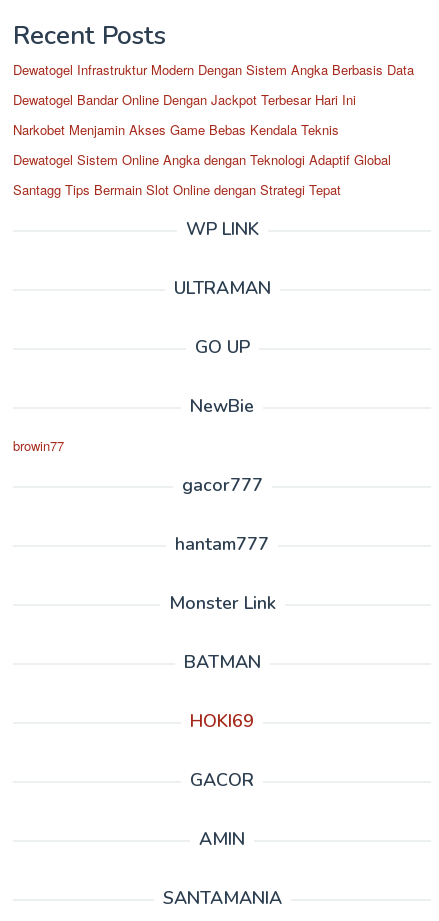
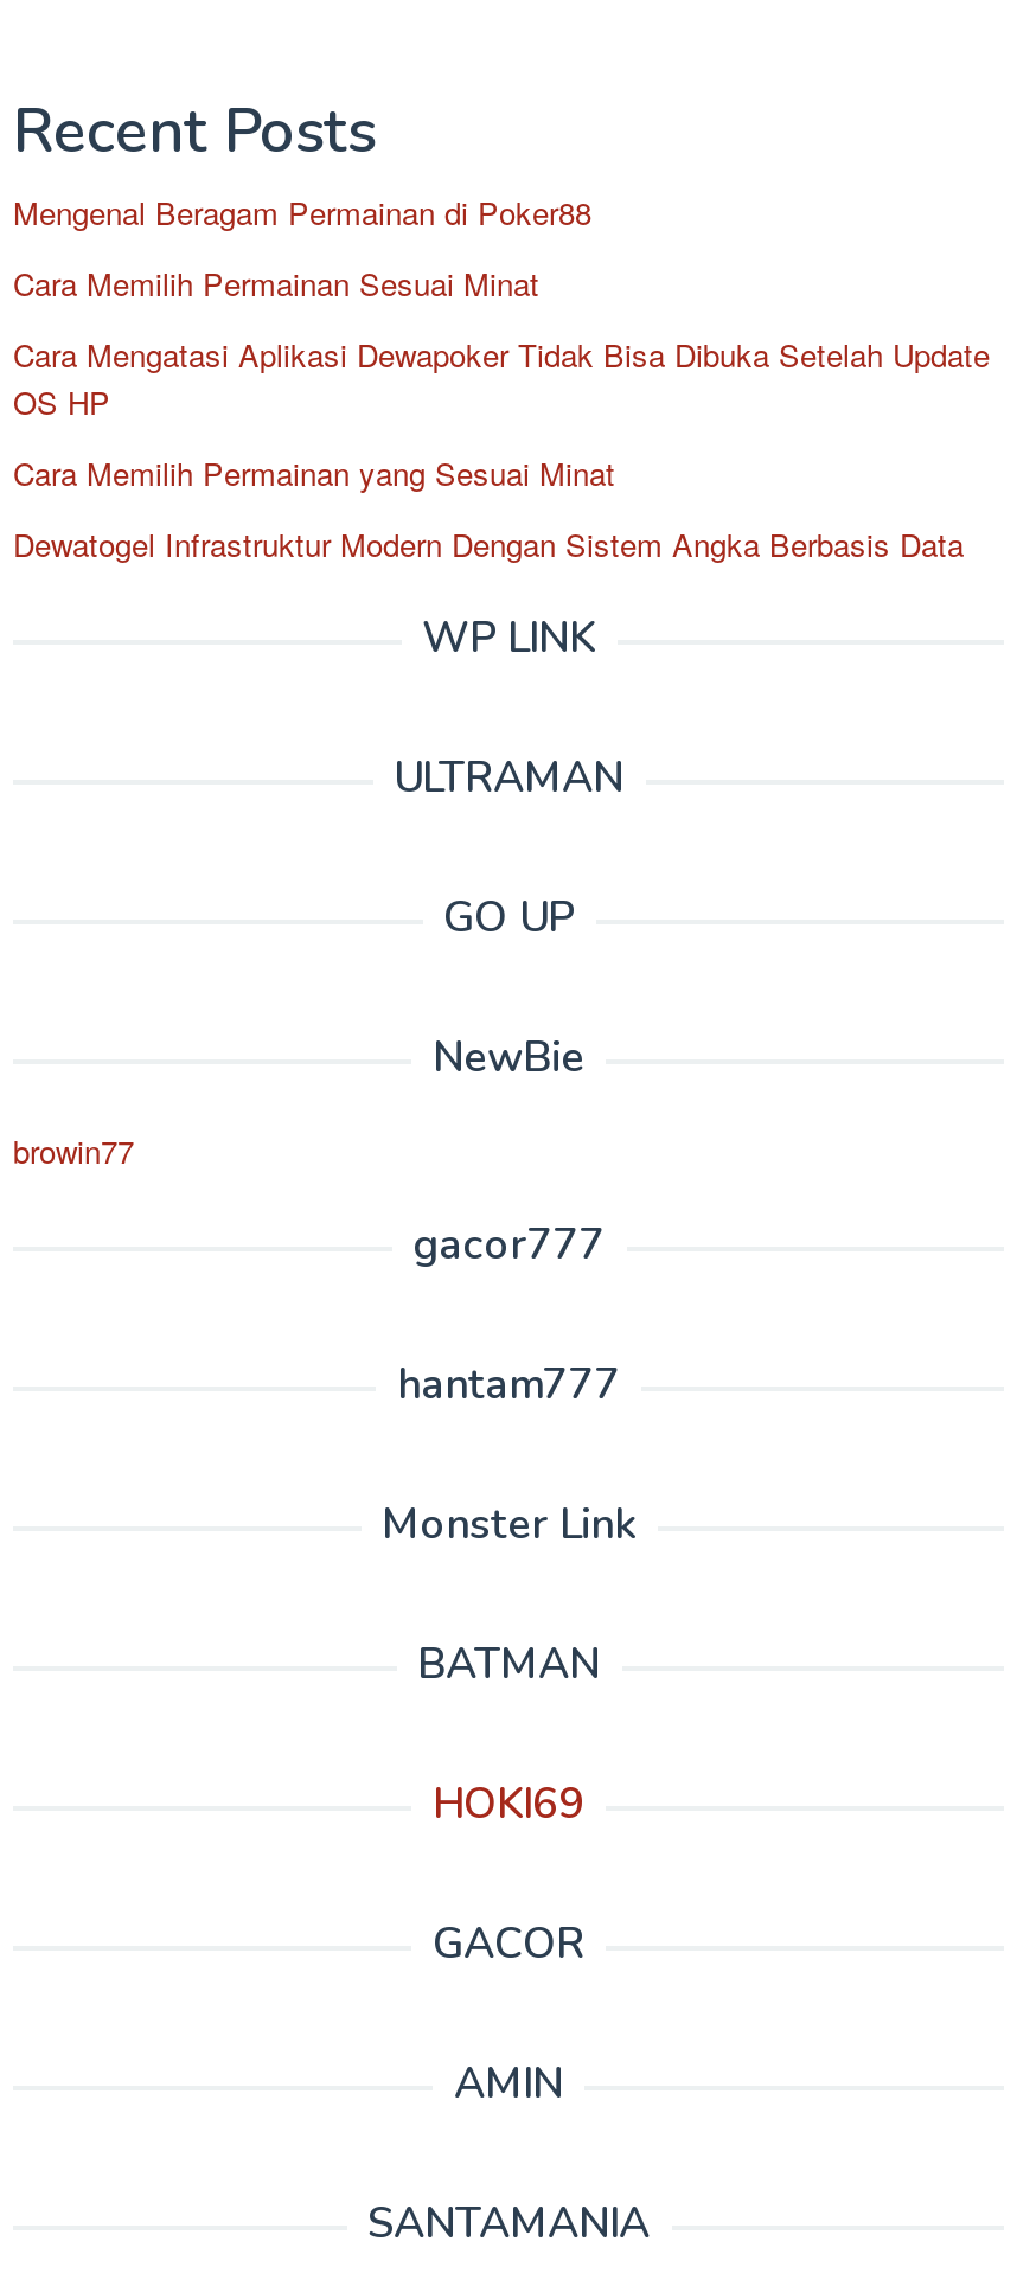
none -> [13,190,990,495] Mengenal Beragam Permainan di Poker88 | Cara Memilih Permainan Sesuai Minat | Cara Mengatasi Aplikasi Dewapoker Tidak Bisa Dibuka Setelah Update | OS HP | Cara Memilih Permainan yang Sesuai Minat
moved [13,60,414,79] -> [13,521,964,566]: Dewatogel Infrastruktur Modern Dengan Sistem Angka Berbasis Data
[13,90,391,199] Dewatogel Bandar Online Dengan Jackpot Terbesar Hari Ini | Narkobet Menjamin Akses Game Bebas Kendala Teknis | Dewatogel Sistem Online Angka dengan Teknologi Adaptif Global | Santagg Tips Bermain Slot Online dengan Strategi Tepat -> none

